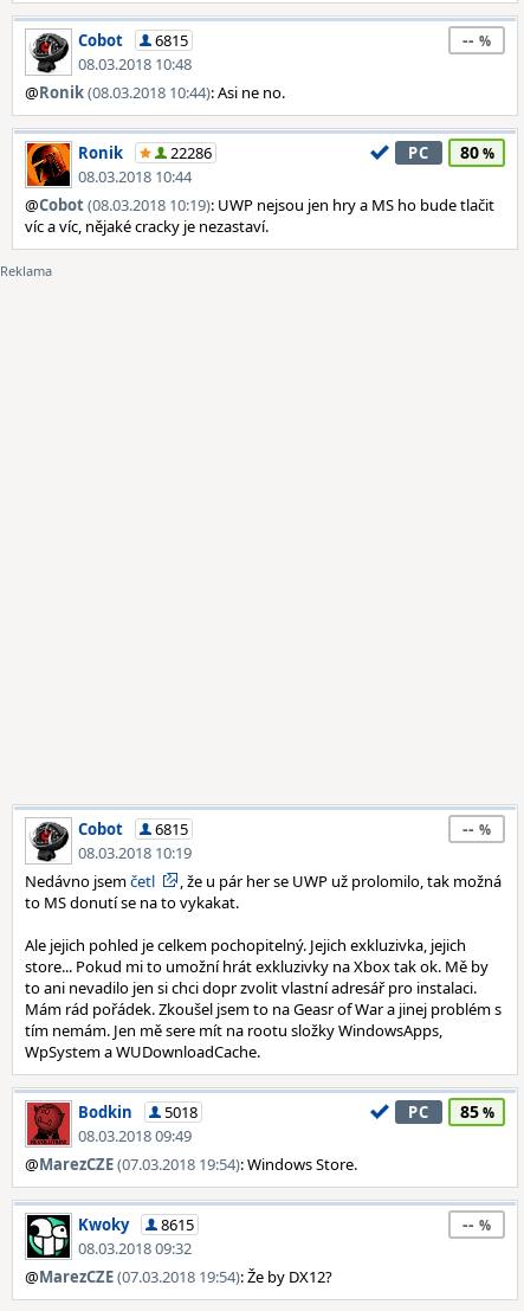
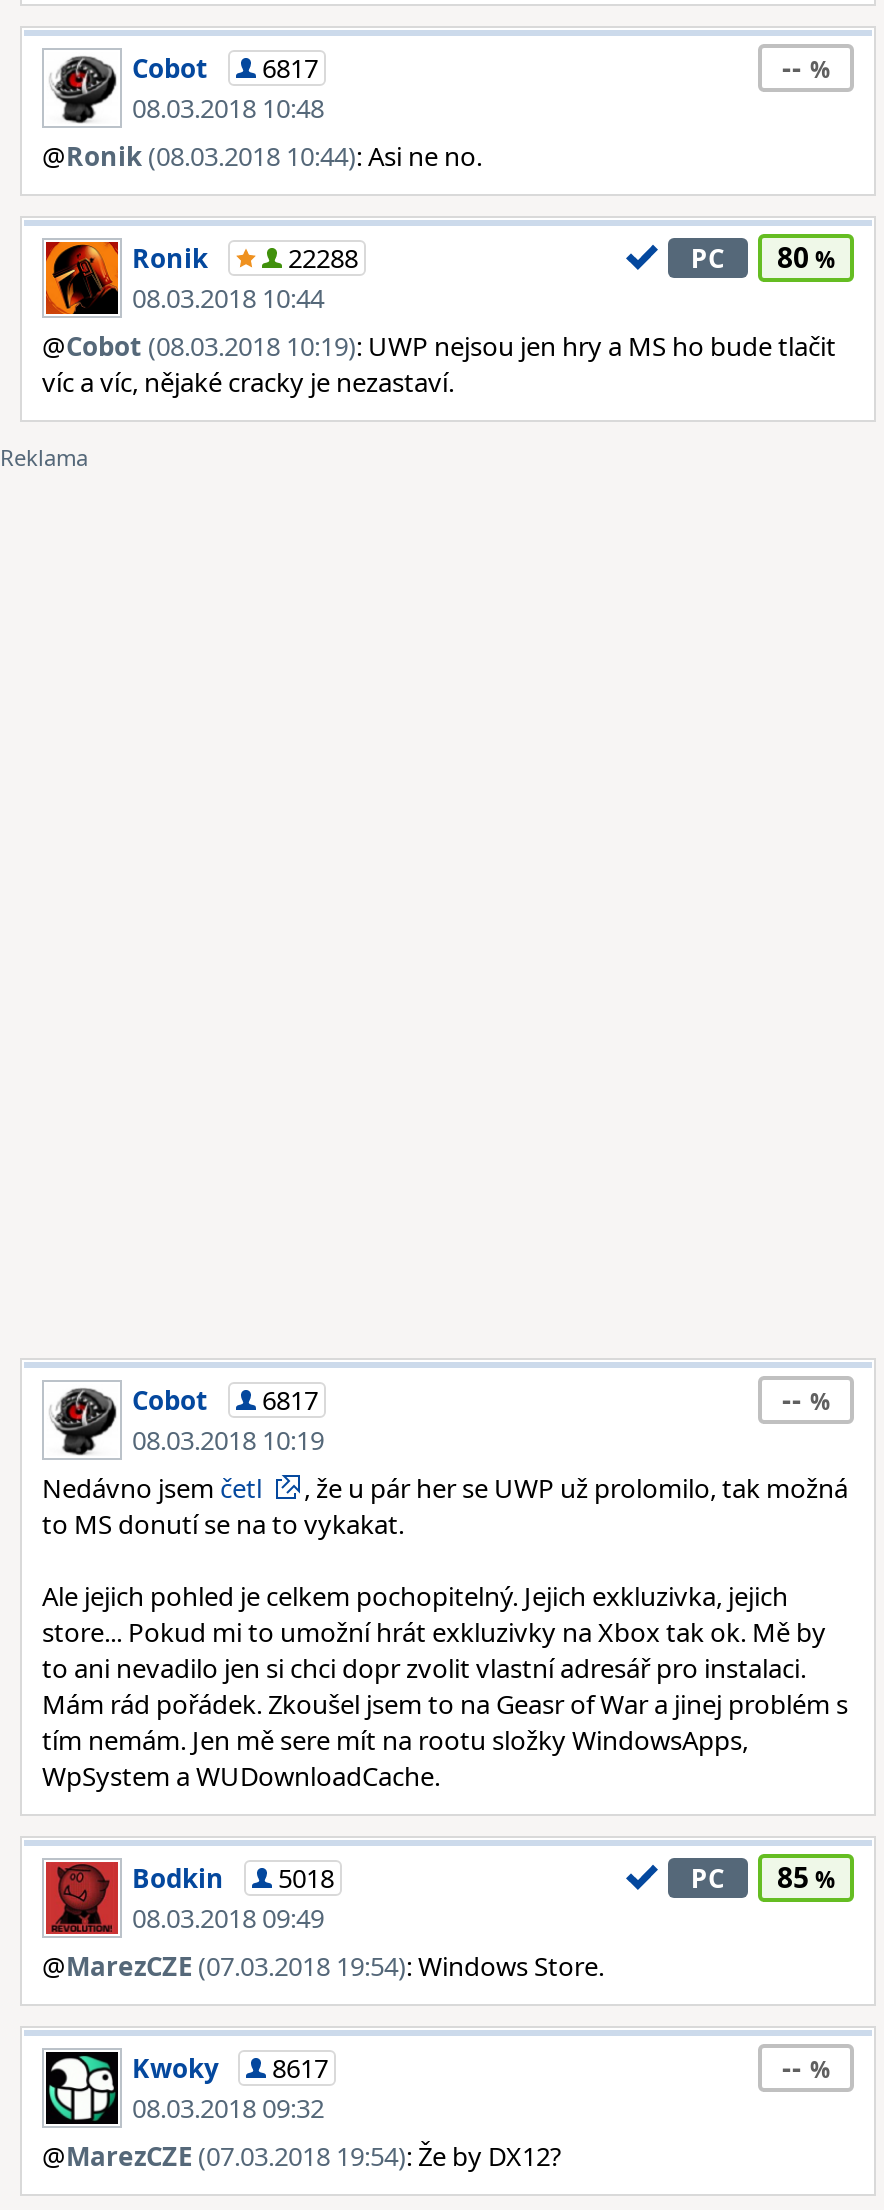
[78,30,188,51] Cobot 6815 -> [132,50,318,86] Cobot 6817
[170,142,212,163] 22286 -> [288,240,358,276] 22288
[78,818,188,840] Cobot 6815 -> [132,1382,318,1418] Cobot 6817
[78,1214,194,1235] Kwoky 8615 -> [132,2050,328,2086] Kwoky 8617

